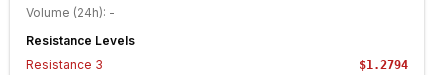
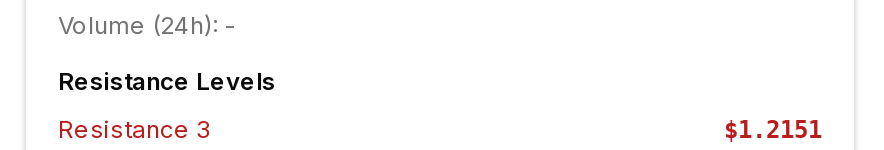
[359,58,408,72] $1.2794 -> [724,116,822,144] $1.2151

